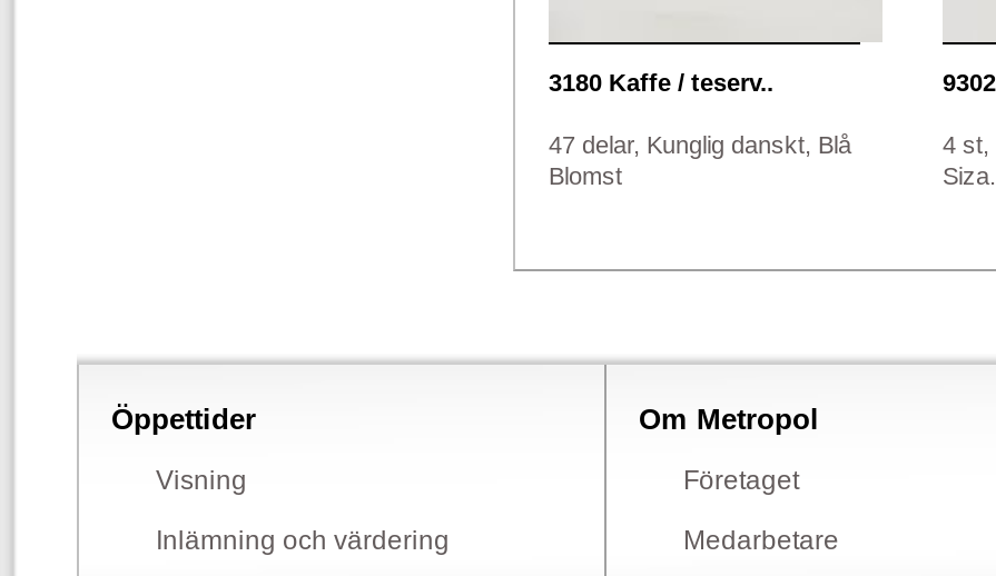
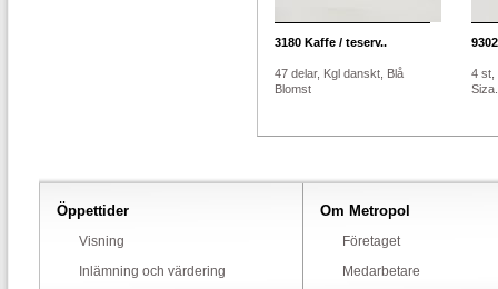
[549,131,851,158] 47 delar, Kunglig danskt, Blå -> [275,67,404,80] 47 delar, Kgl danskt, Blå

